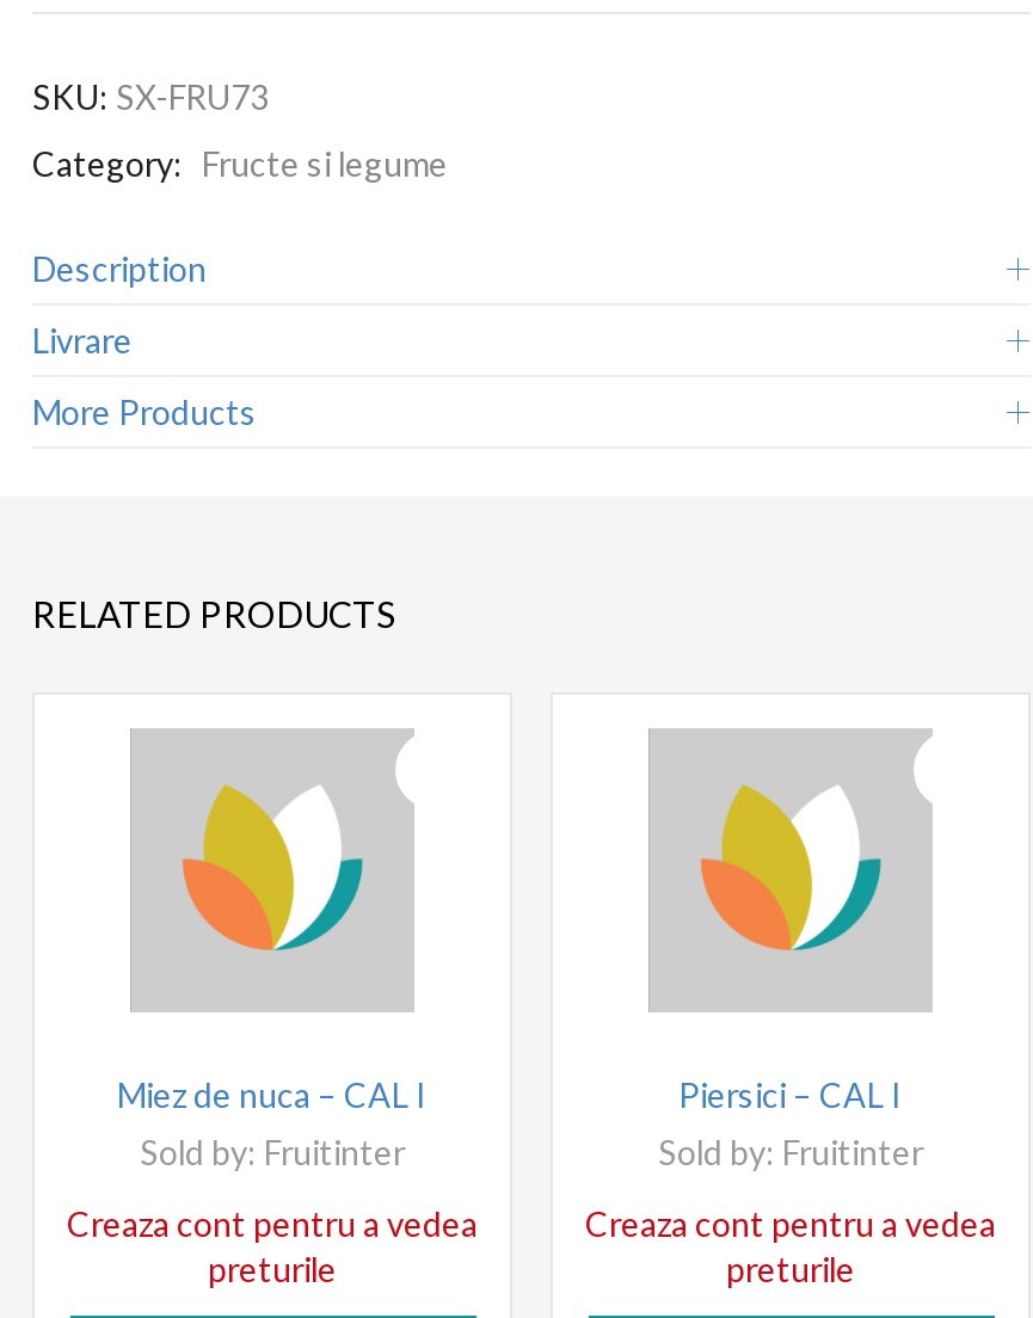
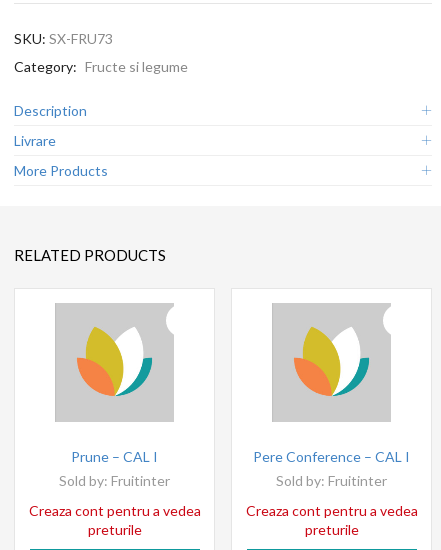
[117,1076,428,1116] Miez de nuca – CAL I -> [71,448,158,465] Prune – CAL I
[678,1076,903,1116] Piersici – CAL I -> [253,448,410,465] Pere Conference – CAL I

